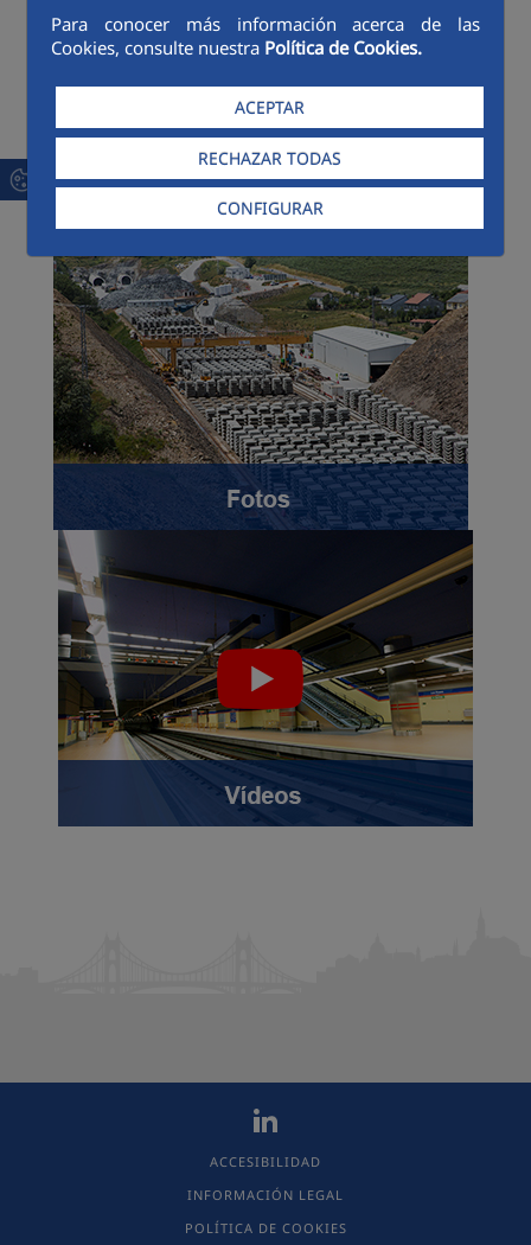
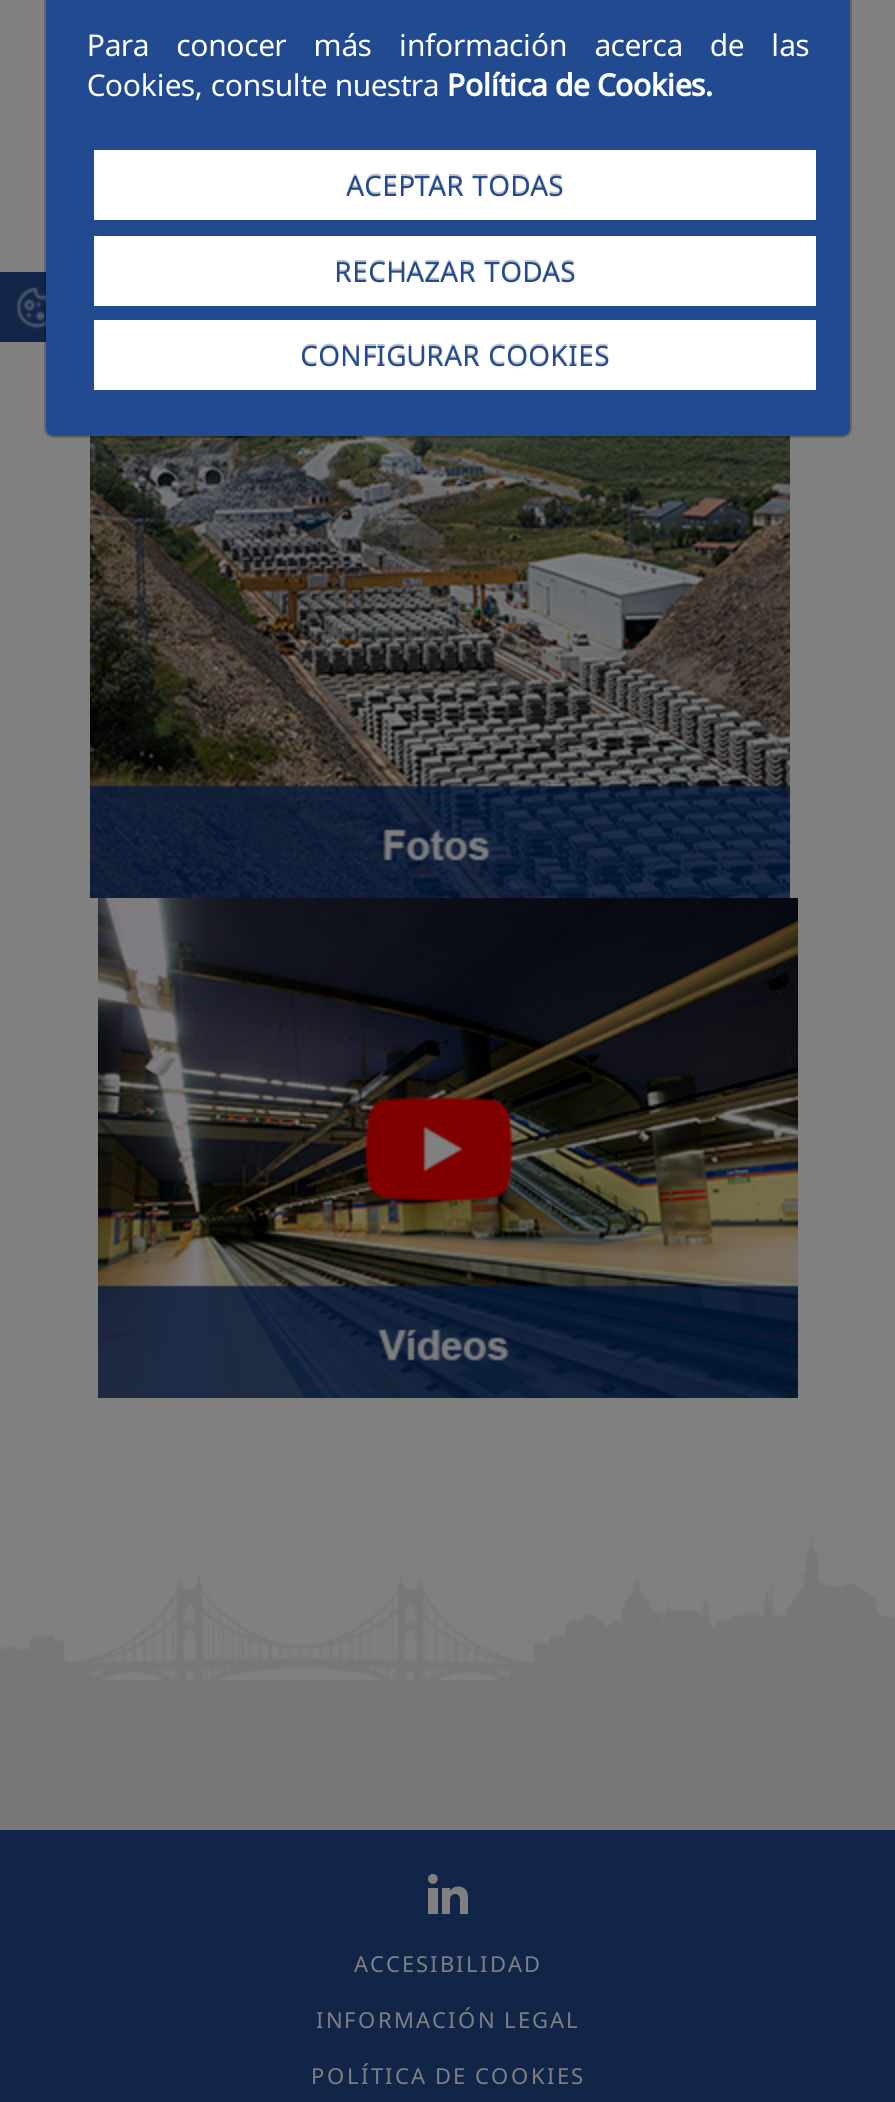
[235,96,305,119] ACEPTAR -> [346,167,564,205] ACEPTAR TODAS
[216,197,323,219] CONFIGURAR -> [300,336,610,374] CONFIGURAR COOKIES

